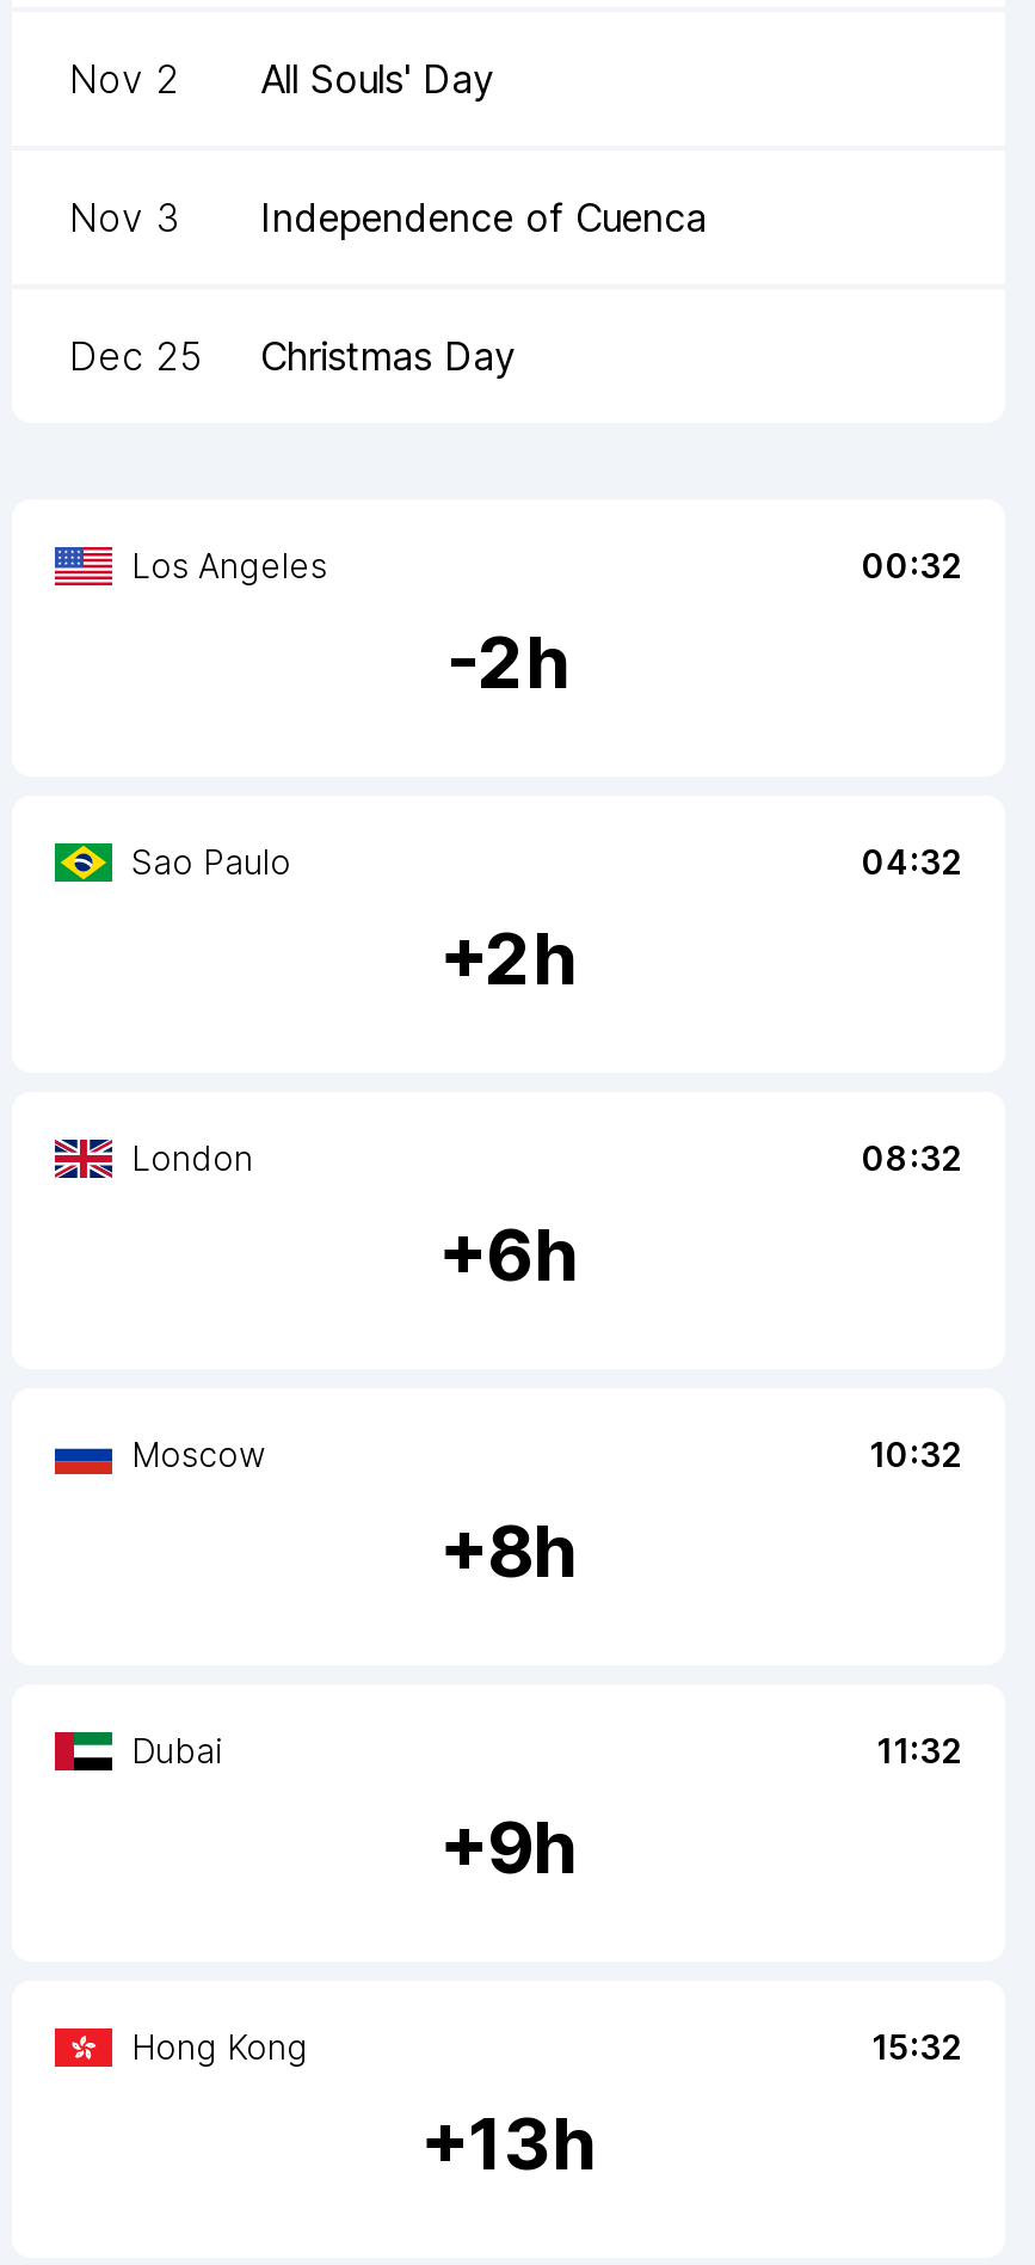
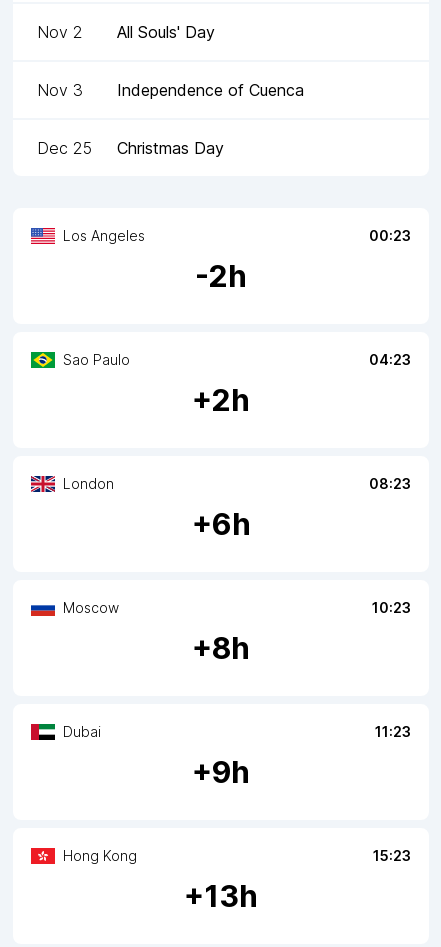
[862,544,962,585] 00:32 -> [369,227,411,244] 00:23
[862,841,962,881] 04:32 -> [369,351,411,368] 04:23
[862,1137,962,1177] 08:32 -> [369,475,411,492] 08:23
[869,1433,962,1474] 10:32 -> [372,599,411,616] 10:23
[876,1729,962,1770] 11:32 -> [375,723,411,740] 11:23
[871,2026,962,2066] 15:32 -> [373,847,411,864] 15:23

